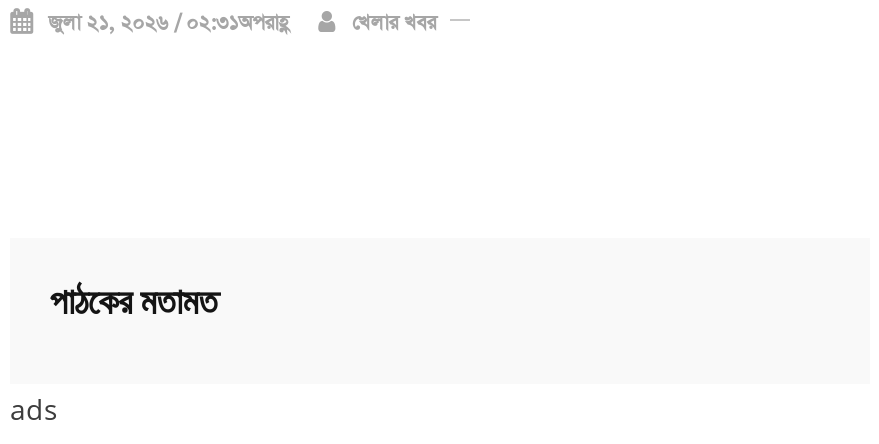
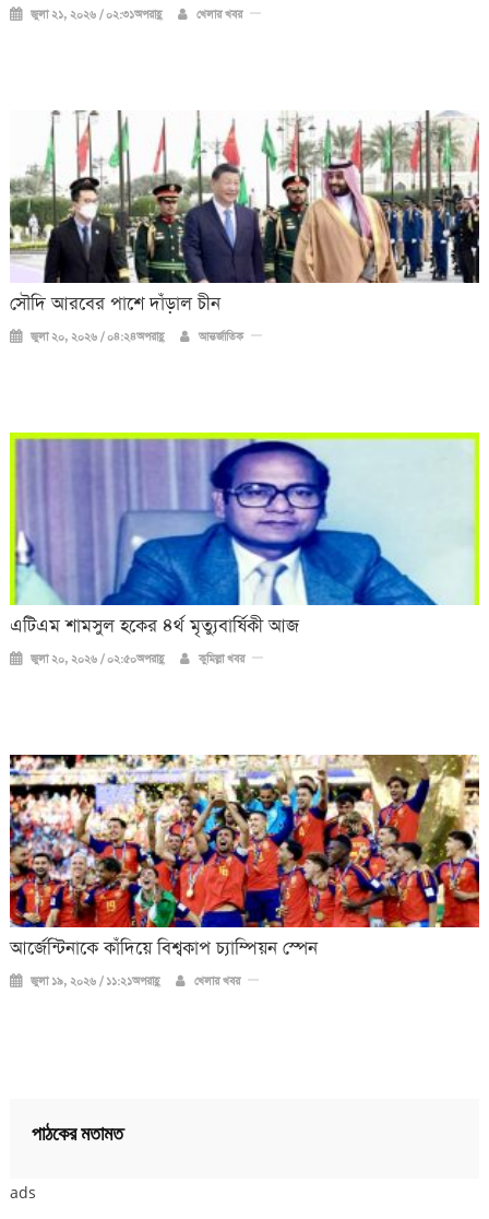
none -> [9,109,480,345] [image] | সৌদি আরবের পাশে দাঁড়াল চীন | জুলা ২০, ২০২৬ / ০৪:২৪অপরাহ্ণ | আন্তর্জাতিক
none -> [9,431,480,667] [image] | এটিএম শামসুল হকের ৪র্থ মৃত্যুবার্ষিকী আজ | জুলা ২০, ২০২৬ / ০২:৫০অপরাহ্ণ | কুমিল্লা খবর
none -> [9,754,480,989] [image] | আর্জেন্টিনাকে কাঁদিয়ে বিশ্বকাপ চ্যাম্পিয়ন স্পেন | জুলা ১৯, ২০২৬ / ১১:২১অপরাহ্ণ | খেলার খবর

